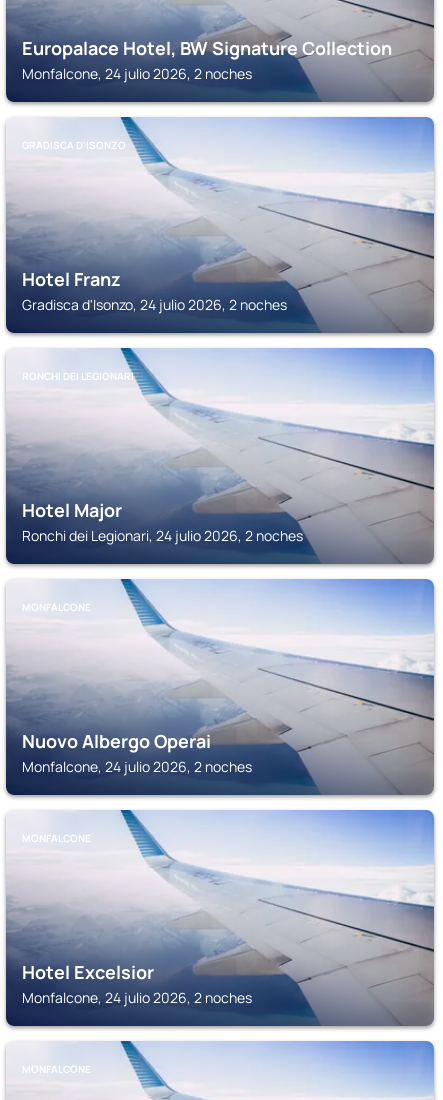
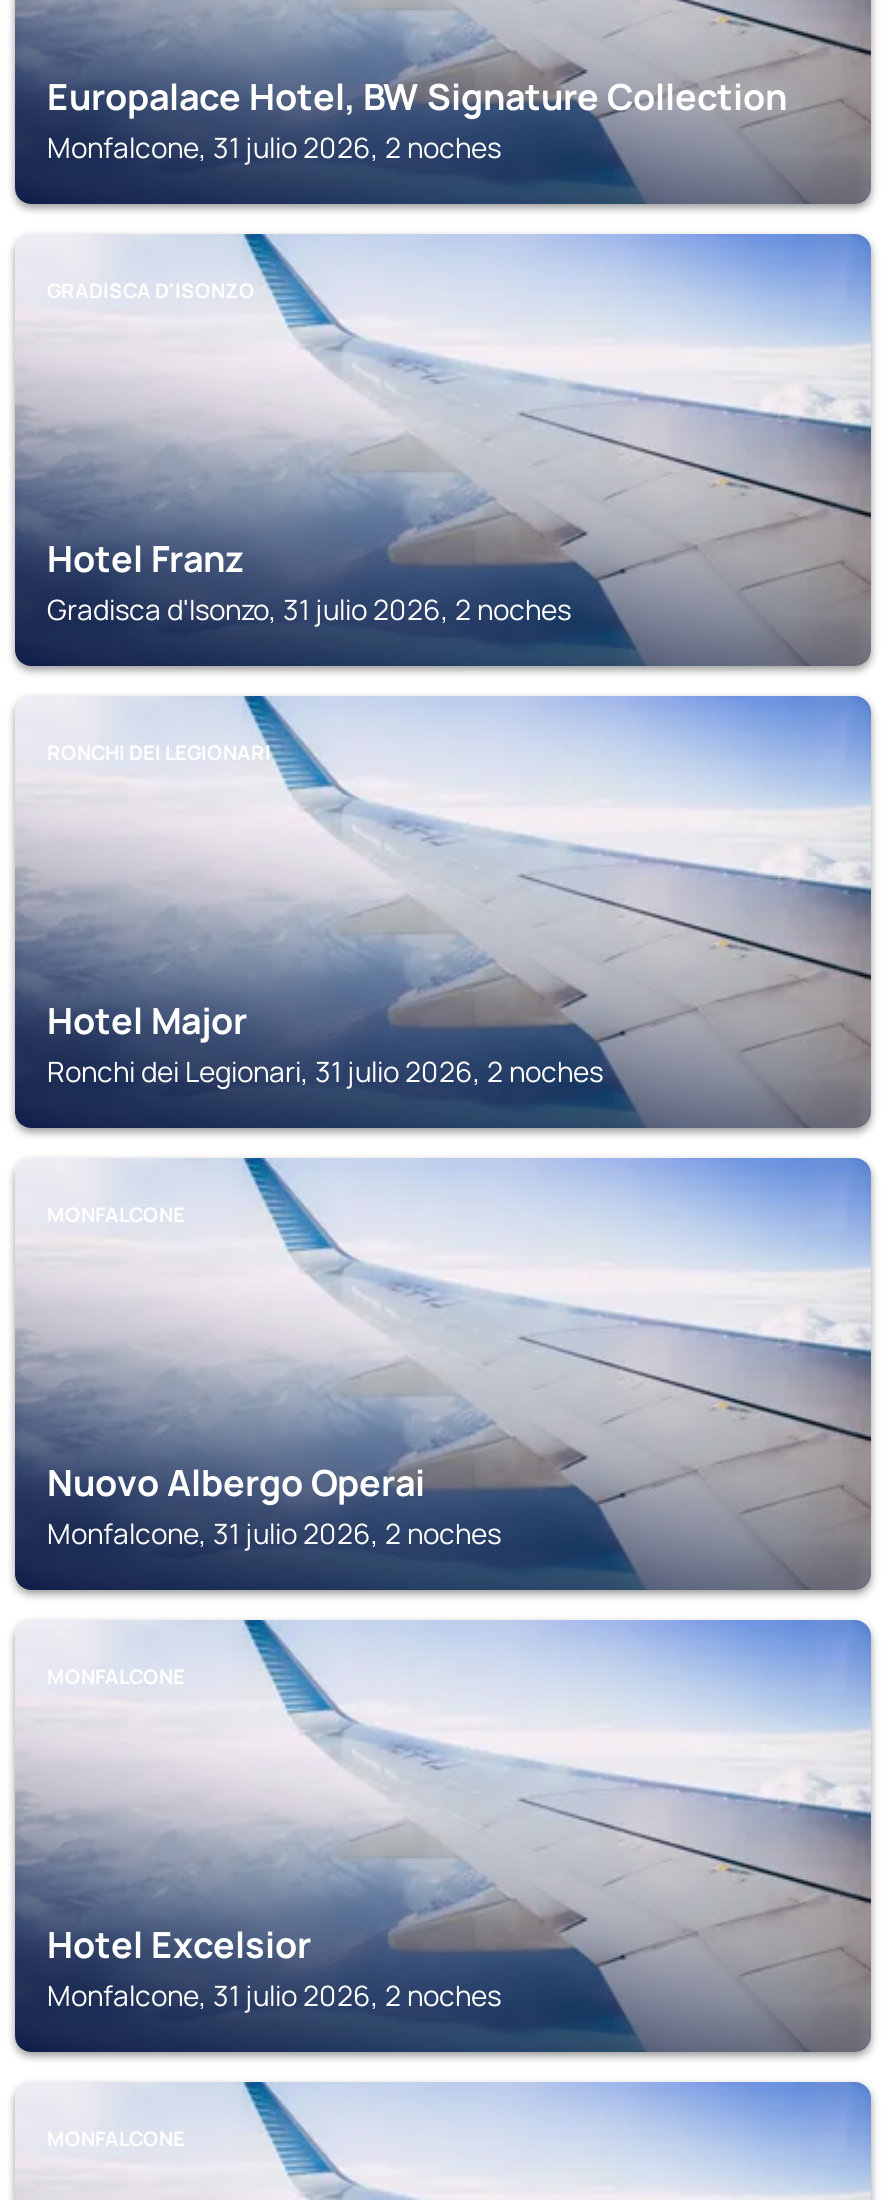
[22,64,252,83] Monfalcone, 24 julio 2026, 2 noches -> [47,128,501,166] Monfalcone, 31 julio 2026, 2 noches
[22,295,287,314] Gradisca d'Isonzo, 24 julio 2026, 2 noches -> [47,590,571,628] Gradisca d'Isonzo, 31 julio 2026, 2 noches
[22,526,303,545] Ronchi dei Legionari, 24 julio 2026, 2 noches -> [47,1052,603,1090] Ronchi dei Legionari, 31 julio 2026, 2 noches
[22,757,252,776] Monfalcone, 24 julio 2026, 2 noches -> [47,1514,501,1552] Monfalcone, 31 julio 2026, 2 noches
[22,988,252,1007] Monfalcone, 24 julio 2026, 2 noches -> [47,1976,501,2014] Monfalcone, 31 julio 2026, 2 noches

